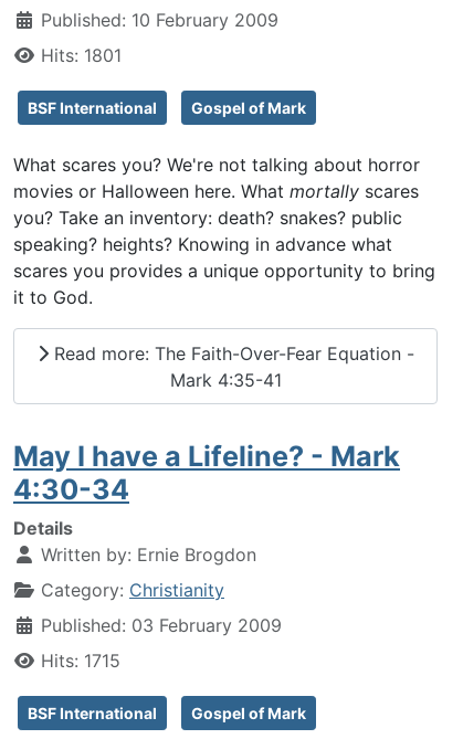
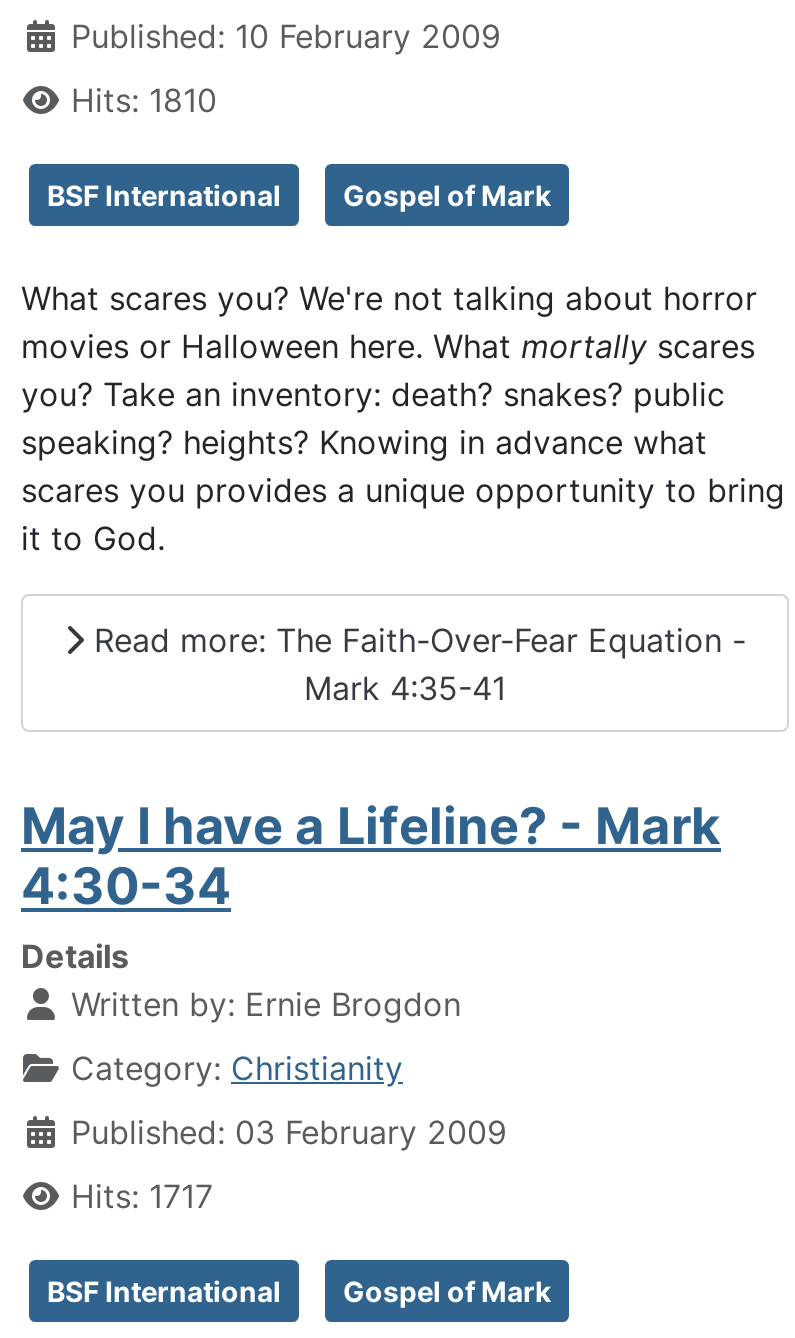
[41,44,122,66] Hits: 1801 -> [71,80,217,120] Hits: 1810
[41,650,120,672] Hits: 1715 -> [71,1176,213,1216] Hits: 1717

